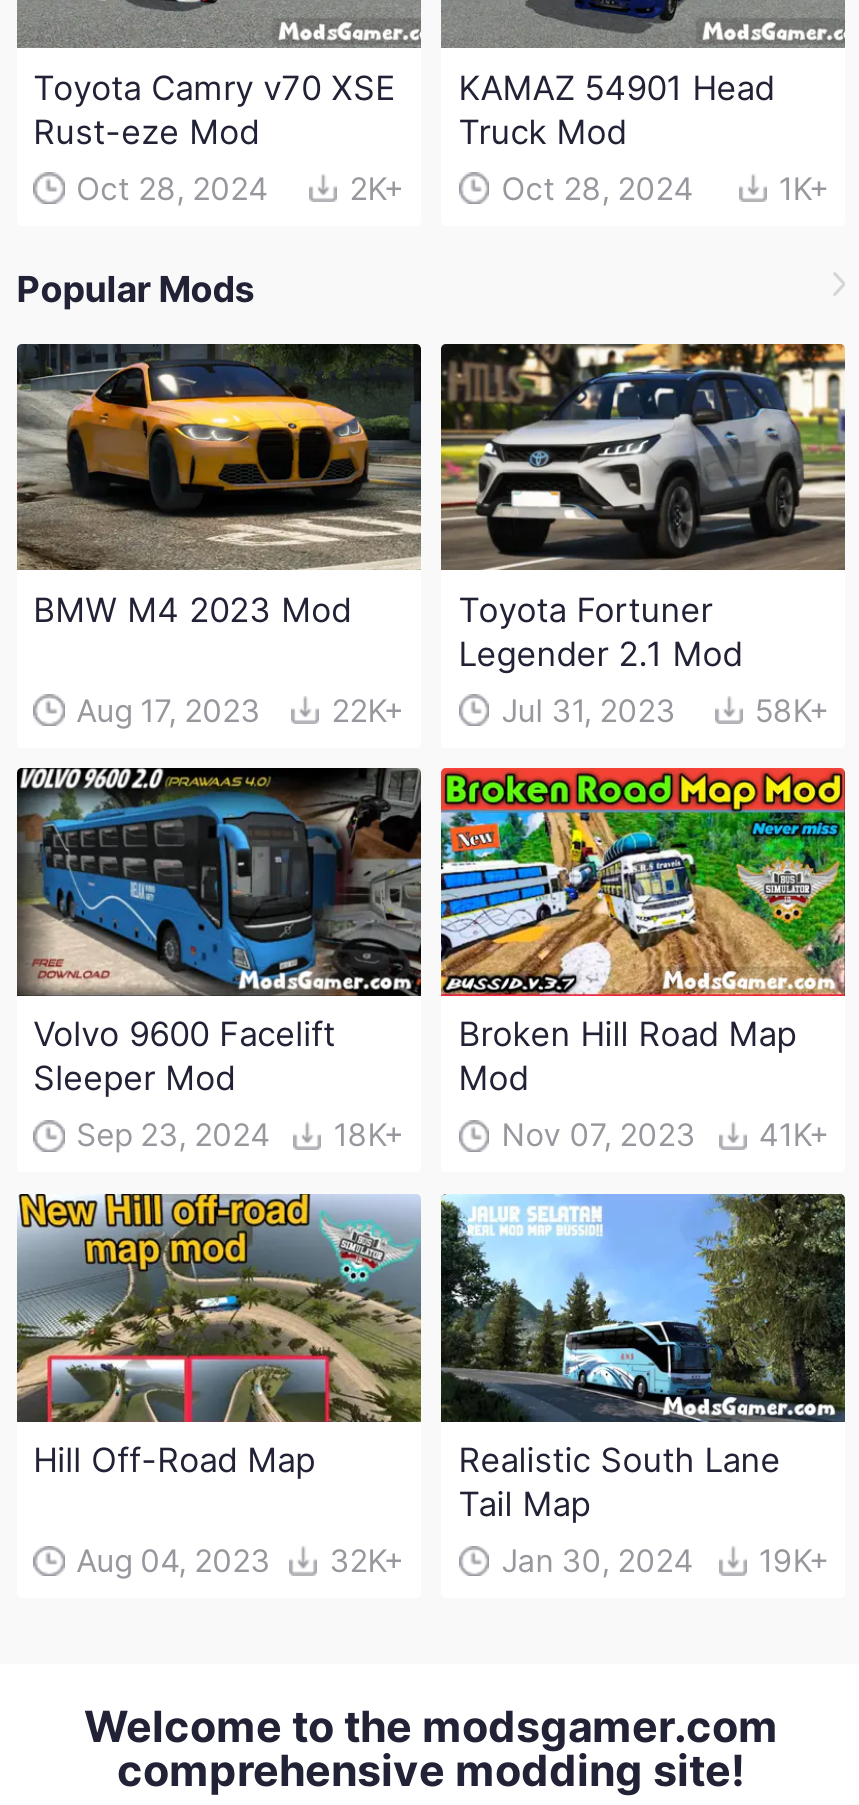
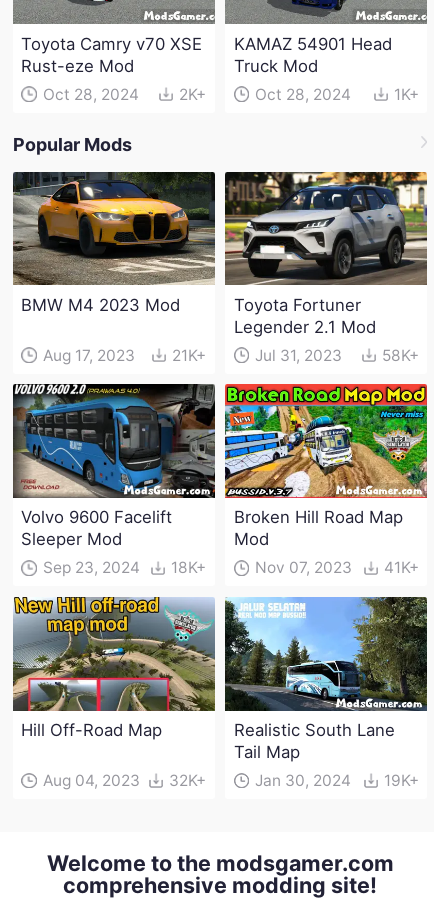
[76,691,403,729] Aug 17, 2023 22K+ -> [43,346,206,365] Aug 17, 2023 21K+

